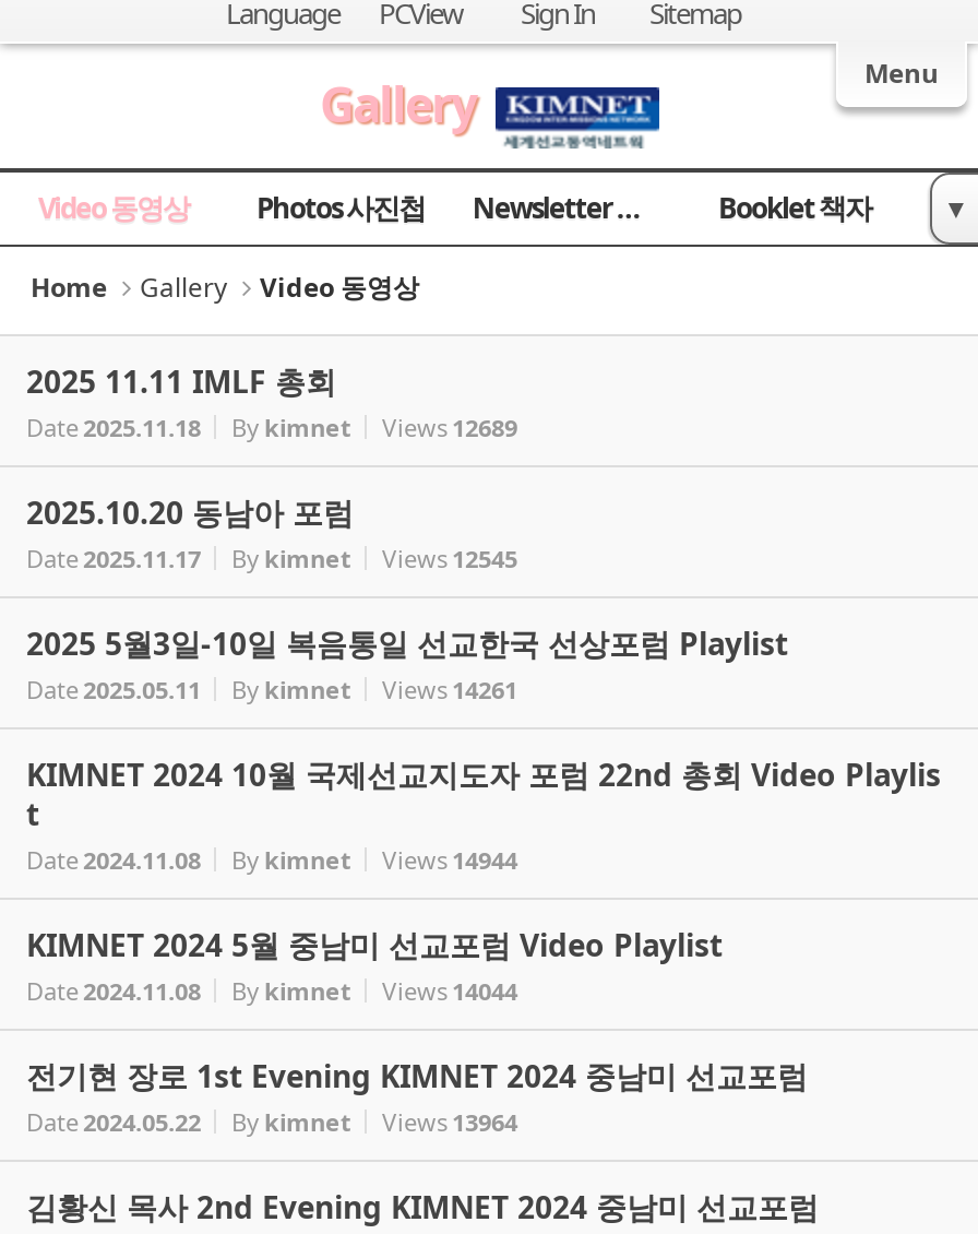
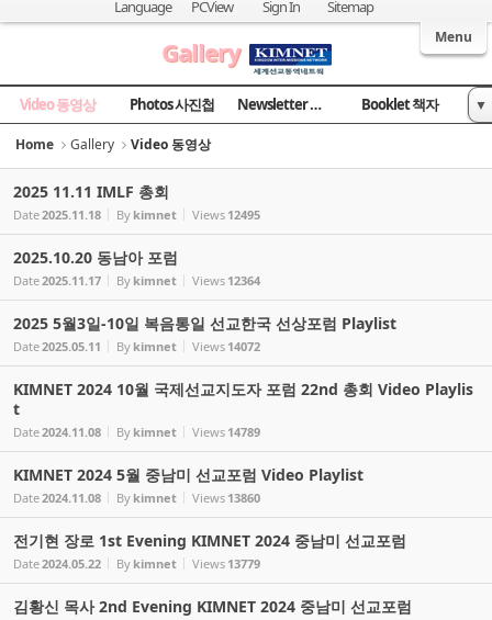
[26,411,517,443] Date 2025.11.18 By kimnet Views 12689 -> [13,206,260,223] Date 2025.11.18 By kimnet Views 12495
[26,542,517,574] Date 2025.11.17 By kimnet Views 12545 -> [13,272,260,289] Date 2025.11.17 By kimnet Views 12364
[26,673,517,705] Date 2025.05.11 By kimnet Views 14261 -> [13,338,260,354] Date 2025.05.11 By kimnet Views 14072
[26,843,517,876] Date 2024.11.08 By kimnet Views 14944 -> [13,424,260,440] Date 2024.11.08 By kimnet Views 14789
[26,974,517,1007] Date 2024.11.08 By kimnet Views 14044 -> [13,489,260,506] Date 2024.11.08 By kimnet Views 13860
[26,1105,517,1138] Date 2024.05.22 By kimnet Views 13964 -> [13,555,260,572] Date 2024.05.22 By kimnet Views 13779

